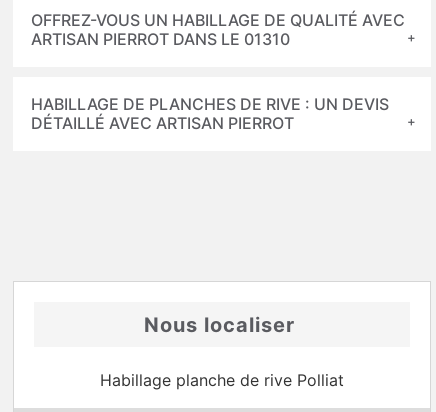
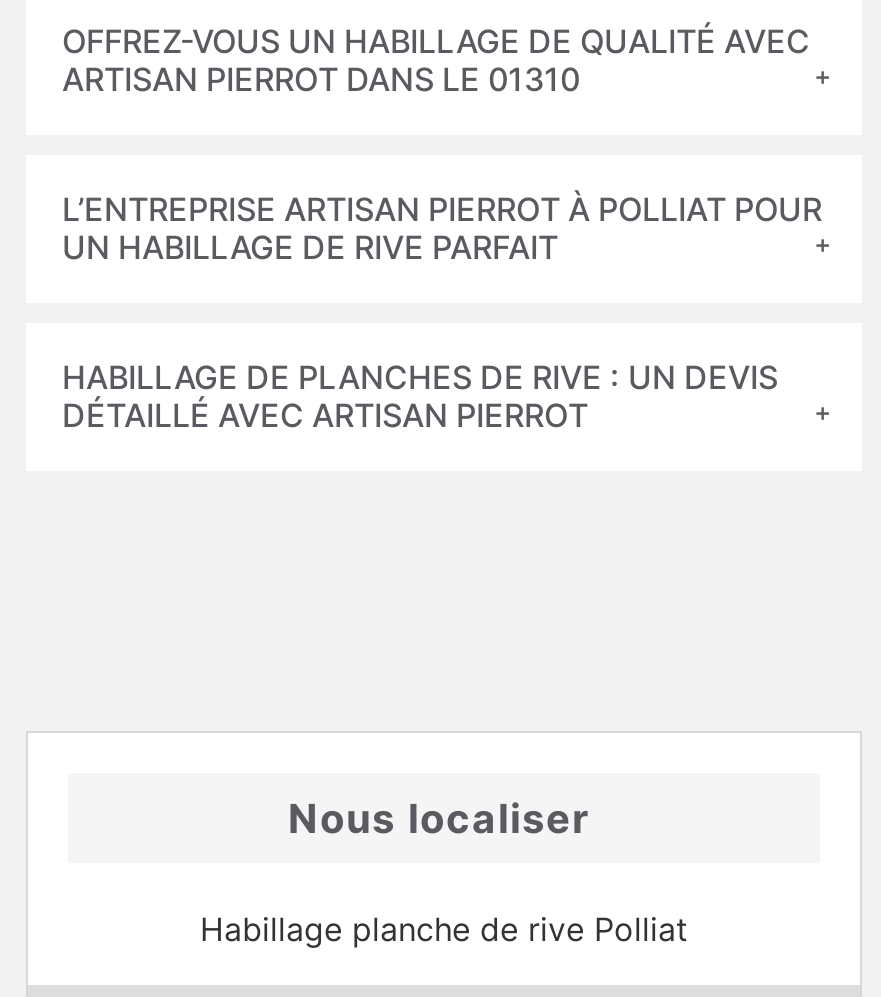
none -> [62,189,822,267] L’ENTREPRISE ARTISAN PIERROT À POLLIAT POUR | UN HABILLAGE DE RIVE PARFAIT

